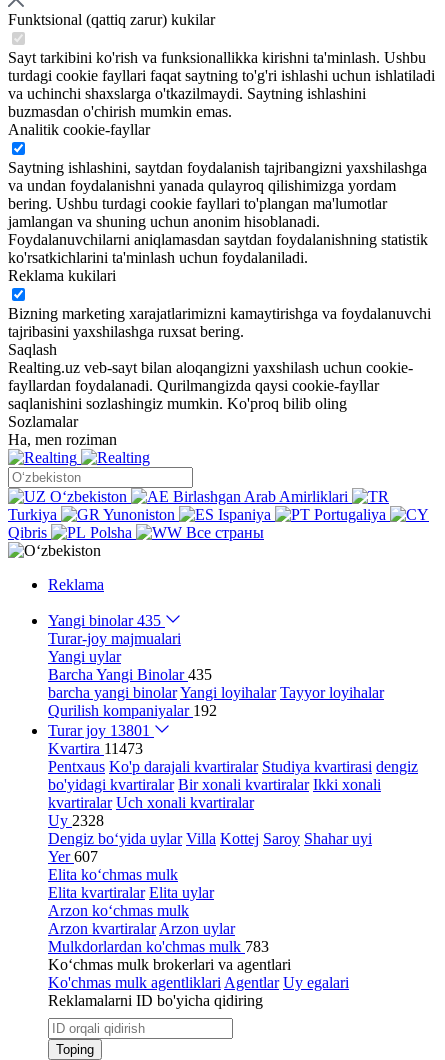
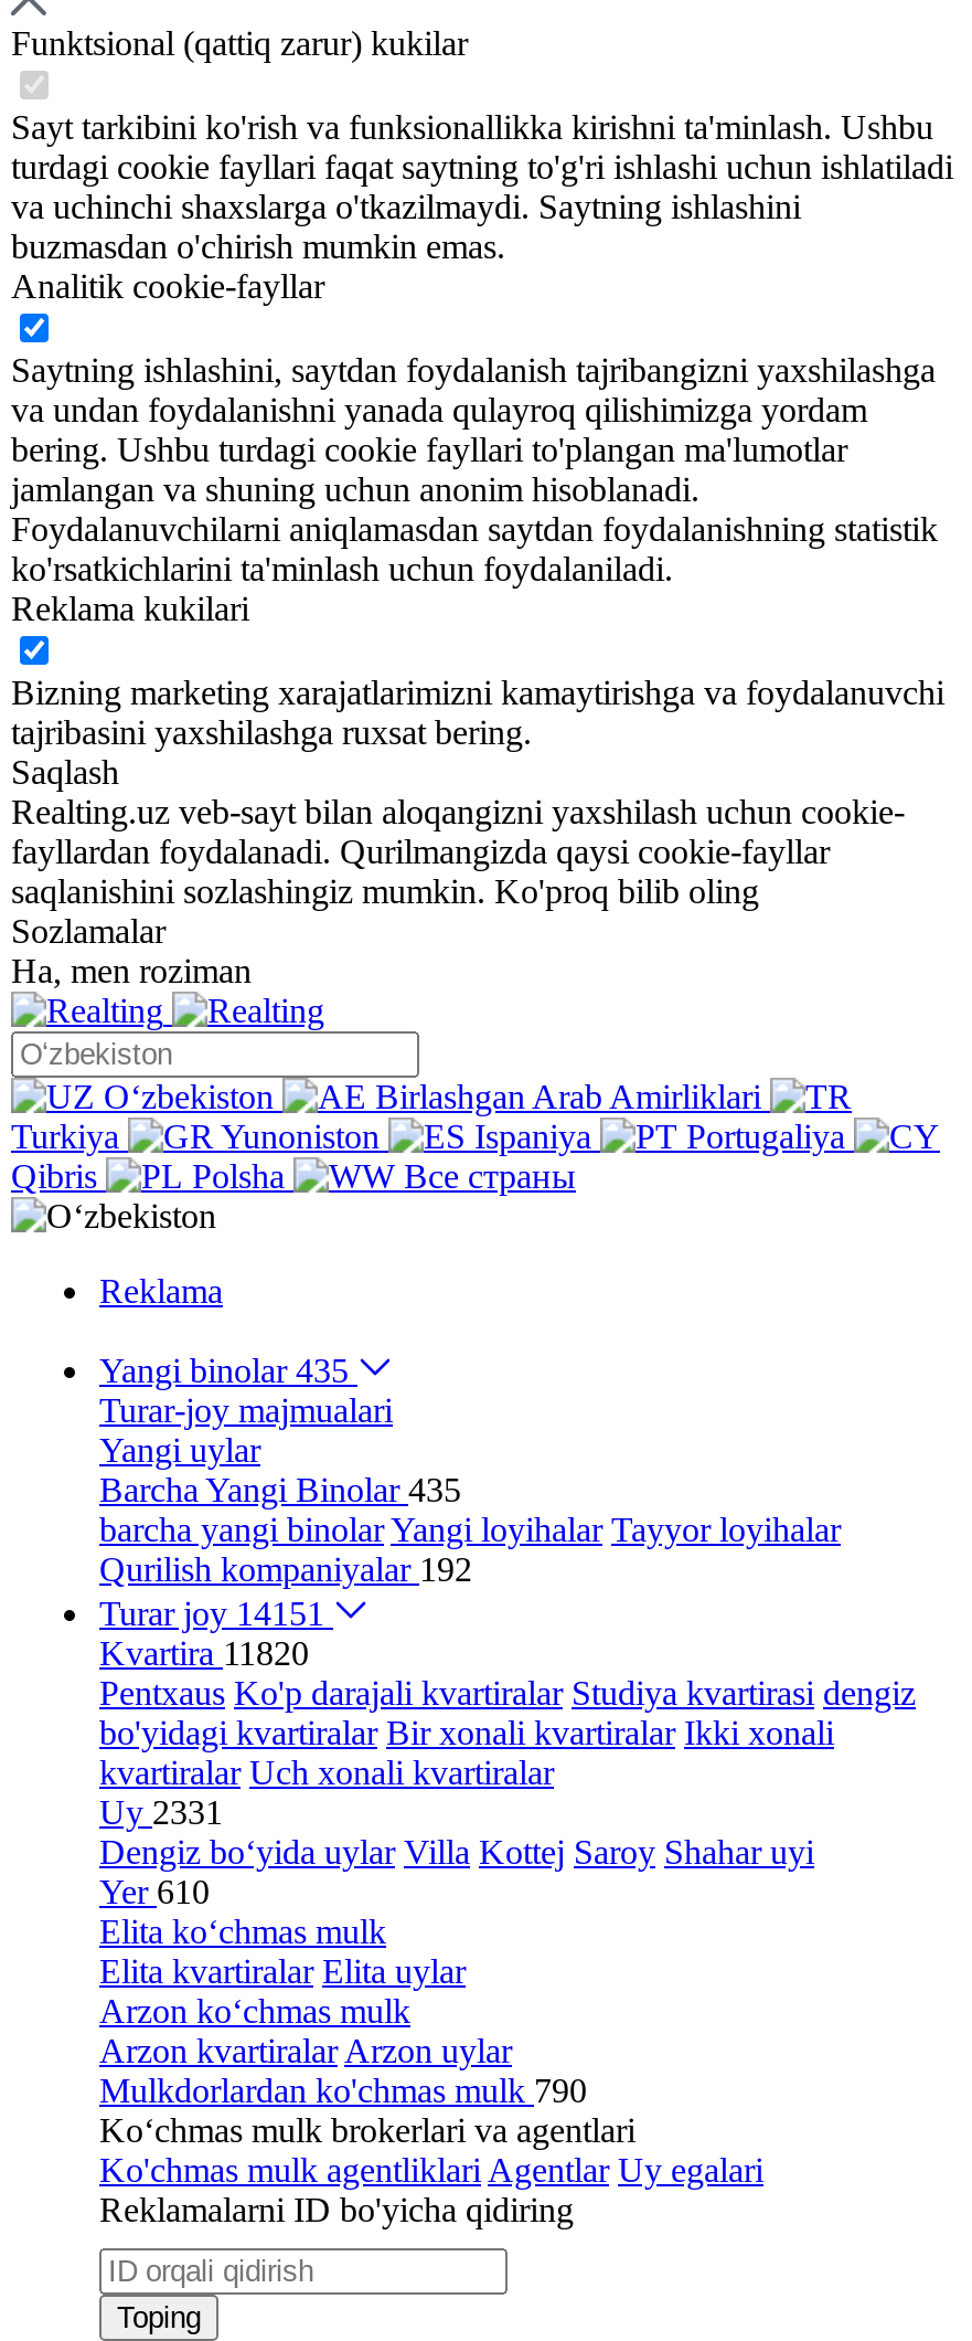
[48,722,150,739] Turar joy 13801 -> [99,1595,324,1632] Turar joy 14151
[48,740,143,757] Kvartira 11473 -> [99,1634,309,1672] Kvartira 11820
[48,812,104,829] Uy 2328 -> [99,1793,223,1831] Uy 2331
[48,848,98,865] Yer 607 -> [99,1873,210,1910] Yer 610
[48,938,269,955] Mulkdorlardan ko'chmas mulk 783 -> [99,2072,587,2109] Mulkdorlardan ko'chmas mulk 790

